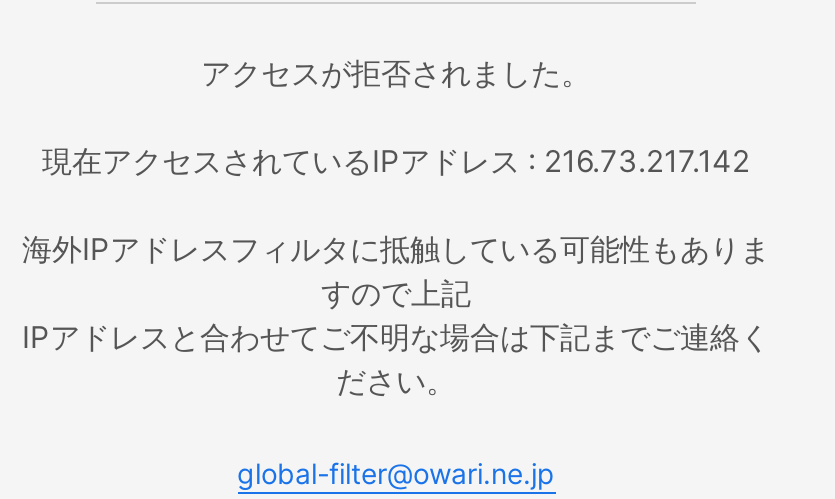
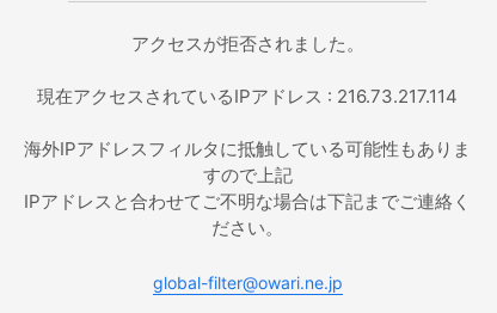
[42,142,750,180] 現在アクセスされているIPアドレス : 216.73.217.142 -> [37,85,458,108] 現在アクセスされているIPアドレス : 216.73.217.114

